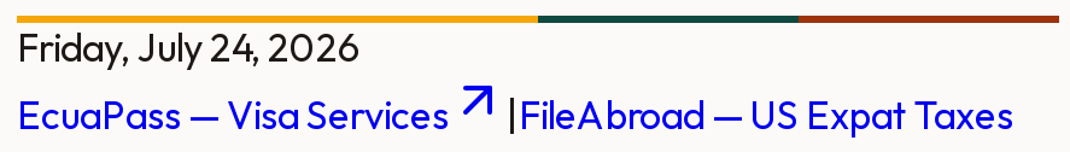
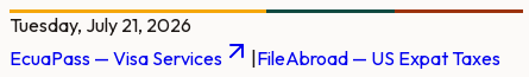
[17,23,359,71] Friday, July 24, 2026 -> [10,13,191,37] Tuesday, July 21, 2026

